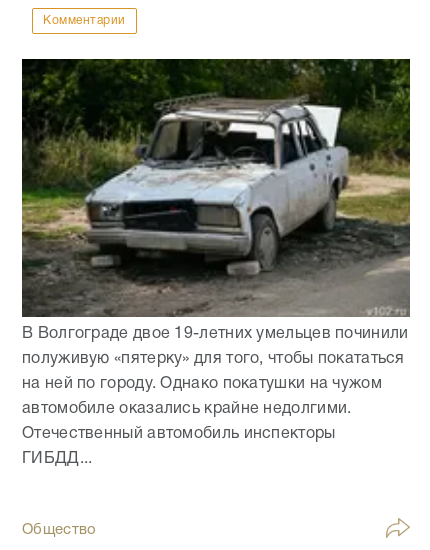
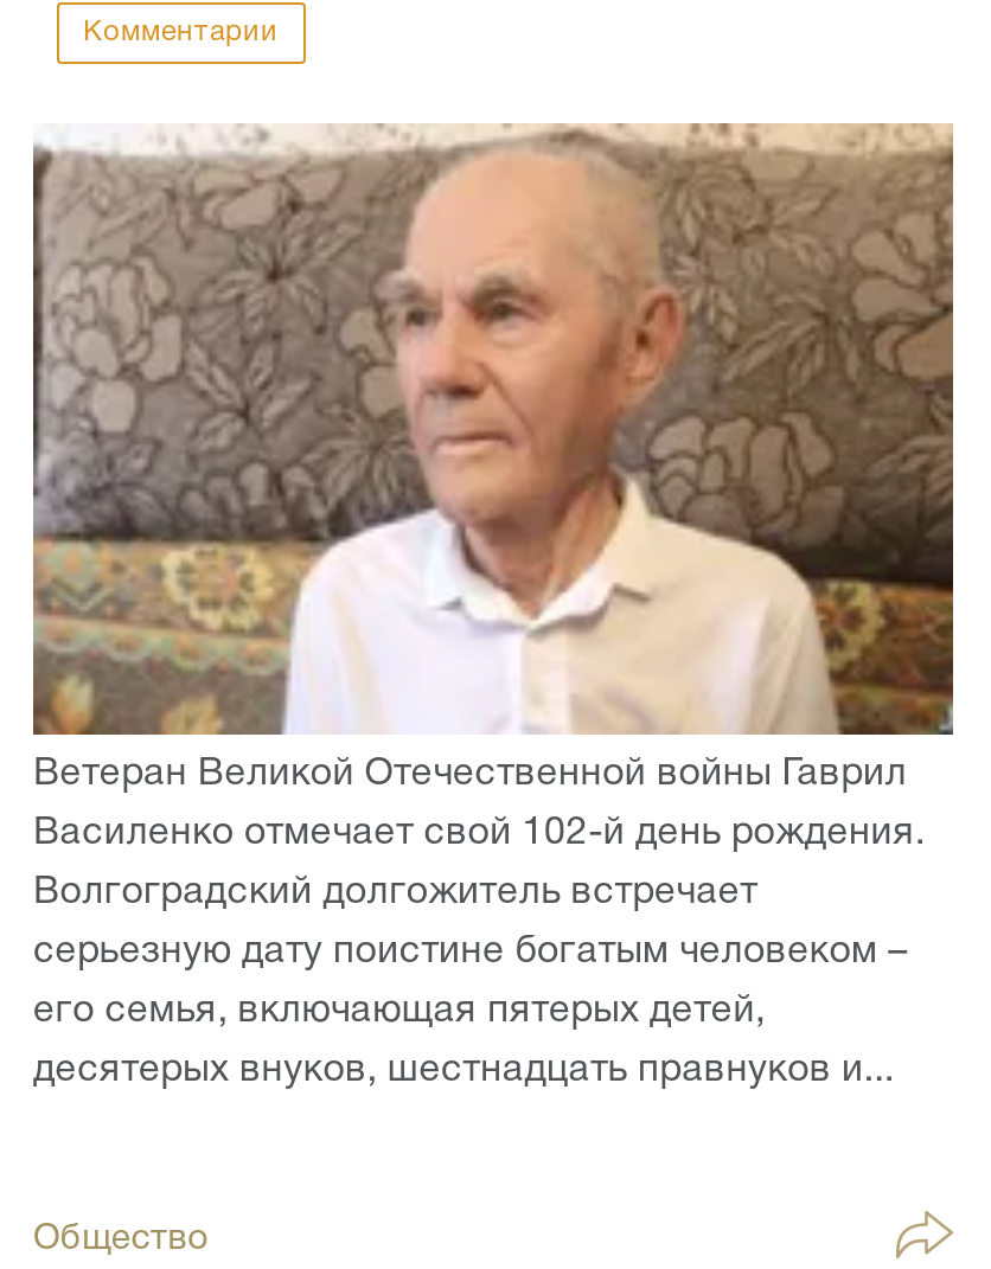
[21,58,411,341] [image] | В Волгограде двое 19-летних умельцев починили -> [31,121,955,791] [image] | Ветеран Великой Отечественной войны Гаврил
[22,352,405,366] полуживую «пятерку» для того, чтобы покататься -> [33,817,925,851] Василенко отмечает свой 102-й день рождения.
[22,377,382,391] на ней по городу. Однако покатушки на чужом -> [33,877,757,910] Волгоградский долгожитель встречает
[22,402,351,416] автомобиле оказались крайне недолгими. -> [33,936,908,969] серьезную дату поистине богатым человеком –
[22,427,335,441] Отечественный автомобиль инспекторы -> [33,995,765,1028] его семья, включающая пятерых детей,
[22,452,92,466] ГИБДД... -> [33,1054,894,1087] десятерых внуков, шестнадцать правнуков и...

